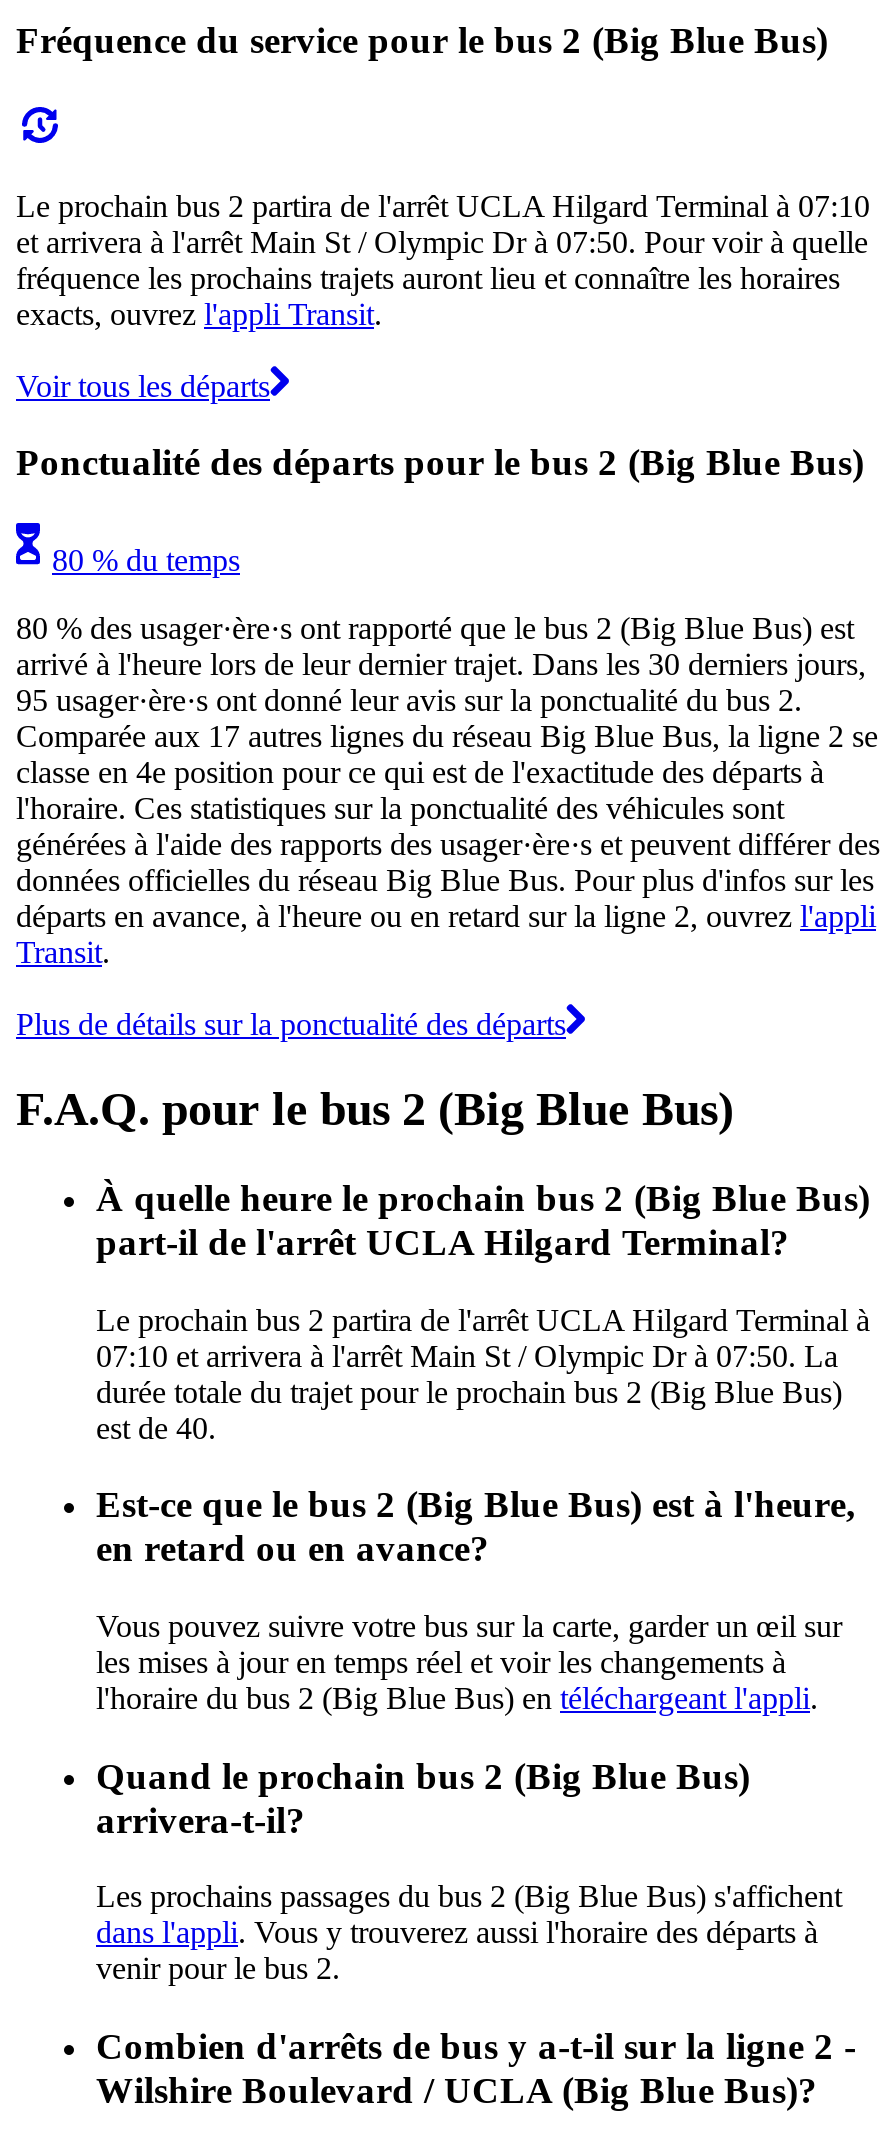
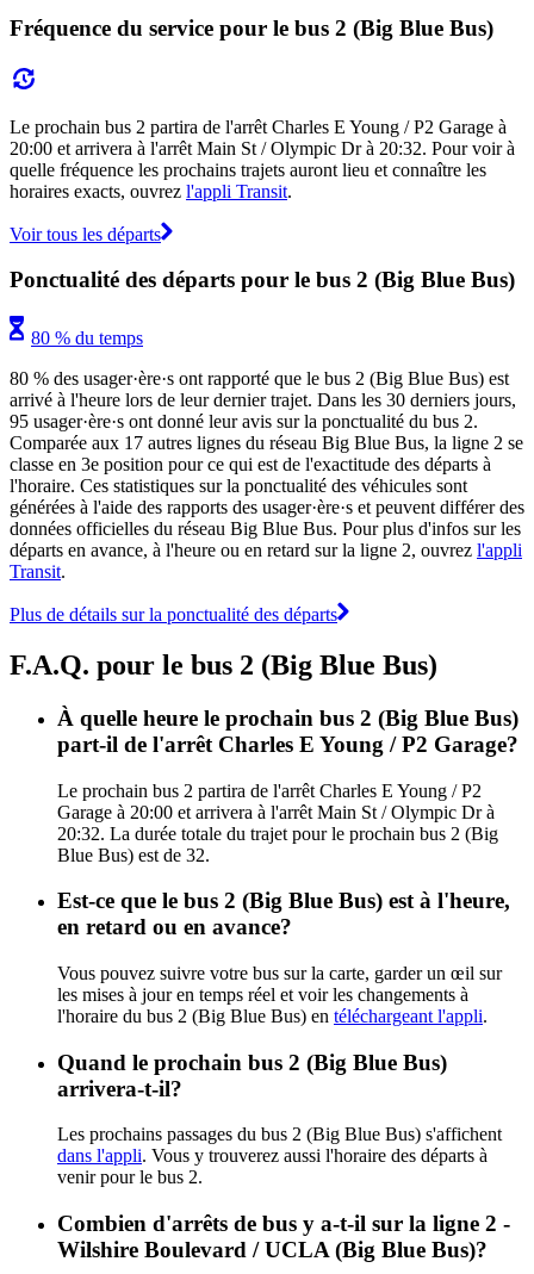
[16,188,870,330] Le prochain bus 2 partira de l'arrêt UCLA Hilgard Terminal à 07:10 | et arrivera à l'arrêt Main St / Olympic Dr à 07:50. Pour voir à quelle | fréquence les prochains trajets auront lieu et connaître les horaires | exacts, ouvrez l'appli Transit. -> [10,116,515,201] Le prochain bus 2 partira de l'arrêt Charles E Young / P2 Garage à | 20:00 et arrivera à l'arrêt Main St / Olympic Dr à 20:32. Pour voir à | quelle fréquence les prochains trajets auront lieu et connaître les | horaires exacts, ouvrez l'appli Transit.
[16,755,824,789] classe en 4e position pour ce qui est de l'exactitude des départs à -> [10,454,491,474] classe en 3e position pour ce qui est de l'exactitude des départs à
[96,1221,790,1263] part-il de l'arrêt UCLA Hilgard Terminal? -> [57,732,519,757] part-il de l'arrêt Charles E Young / P2 Garage?
[96,1302,870,1444] Le prochain bus 2 partira de l'arrêt UCLA Hilgard Terminal à | 07:10 et arrivera à l'arrêt Main St / Olympic Dr à 07:50. La | durée totale du trajet pour le prochain bus 2 (Big Blue Bus) | est de 40. -> [57,780,498,865] Le prochain bus 2 partira de l'arrêt Charles E Young / P2 | Garage à 20:00 et arrivera à l'arrêt Main St / Olympic Dr à | 20:32. La durée totale du trajet pour le prochain bus 2 (Big | Blue Bus) est de 32.

